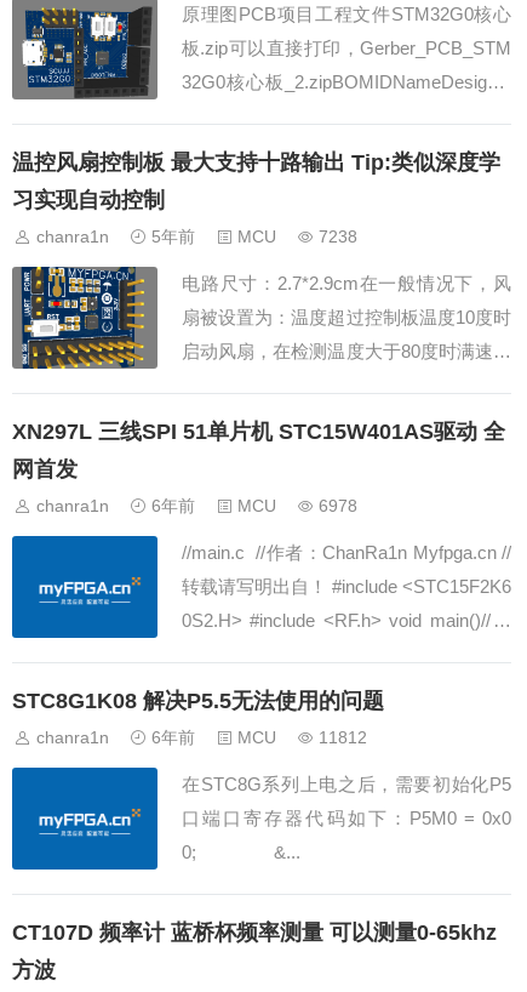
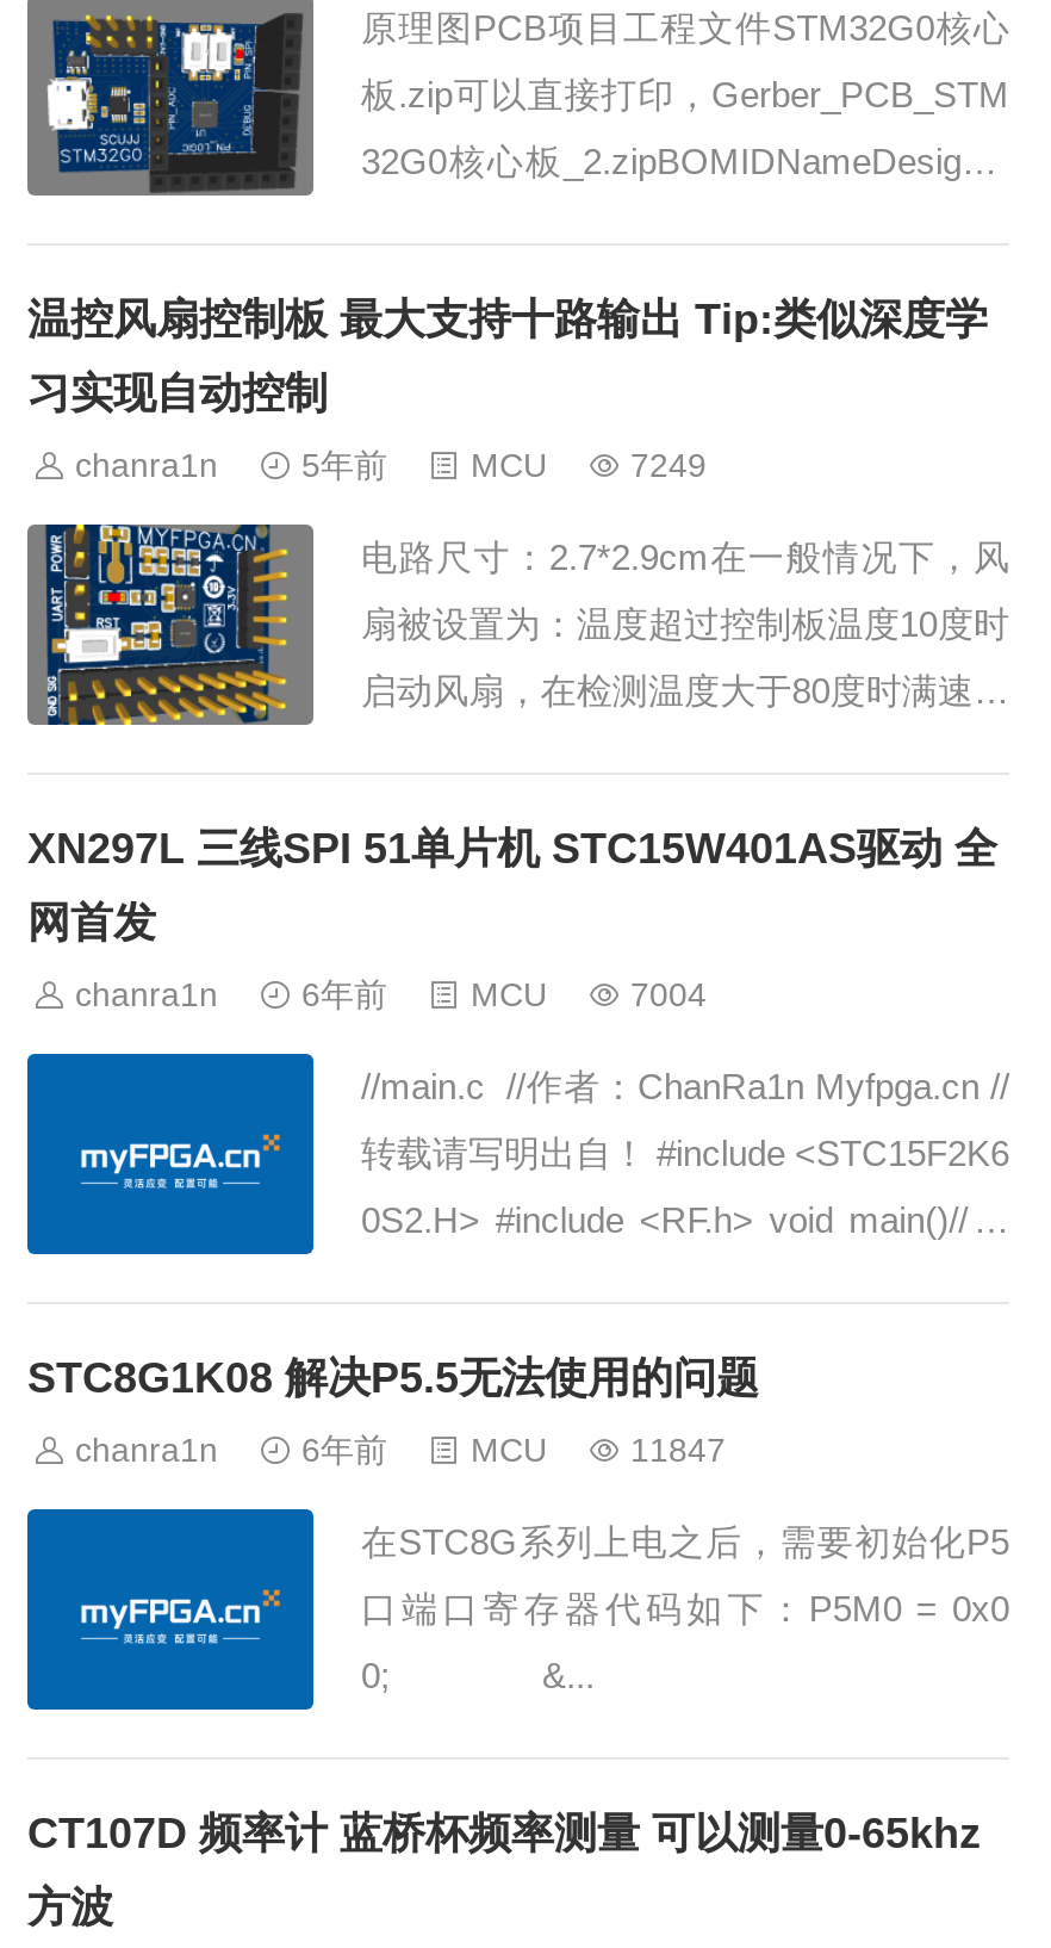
[319,227,357,246] 7238 -> [630,446,707,484] 7249
[319,496,357,515] 6978 -> [630,975,707,1013] 7004
[319,728,367,747] 11812 -> [630,1431,726,1469] 11847

